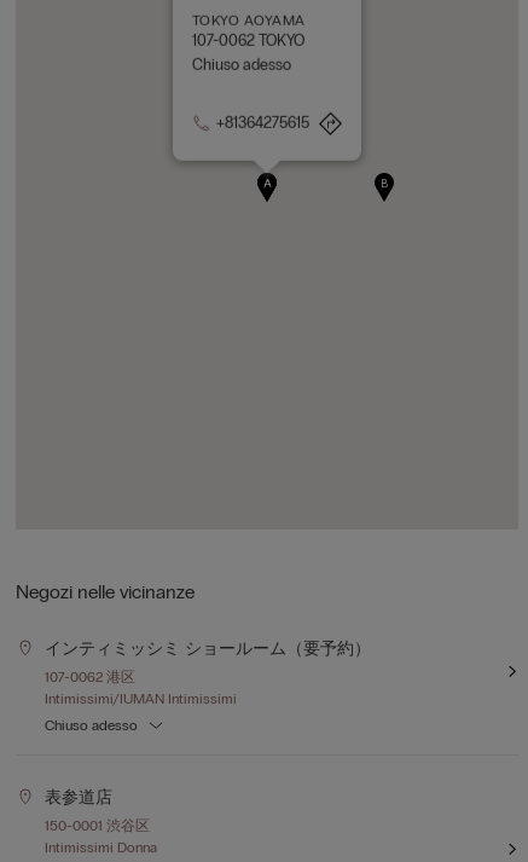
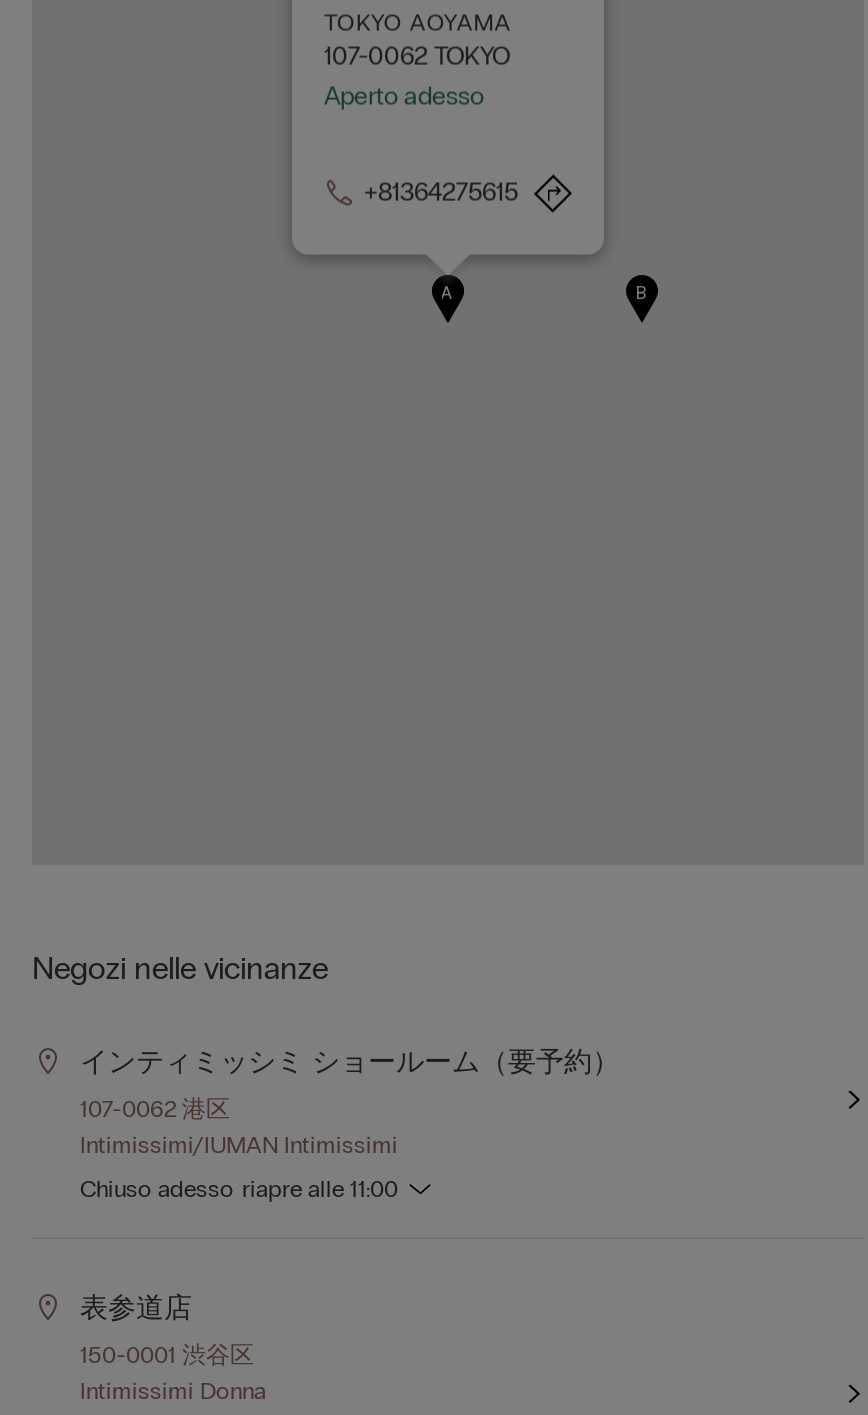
[192,56,291,75] Chiuso adesso -> [324,81,484,113] Aperto adesso
[45,717,138,734] Chiuso adesso -> [80,1176,398,1204] Chiuso adesso riapre alle 11:00

